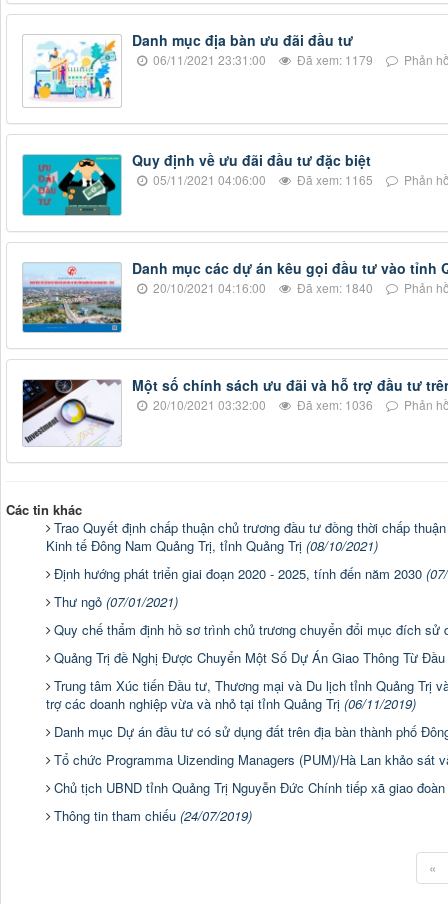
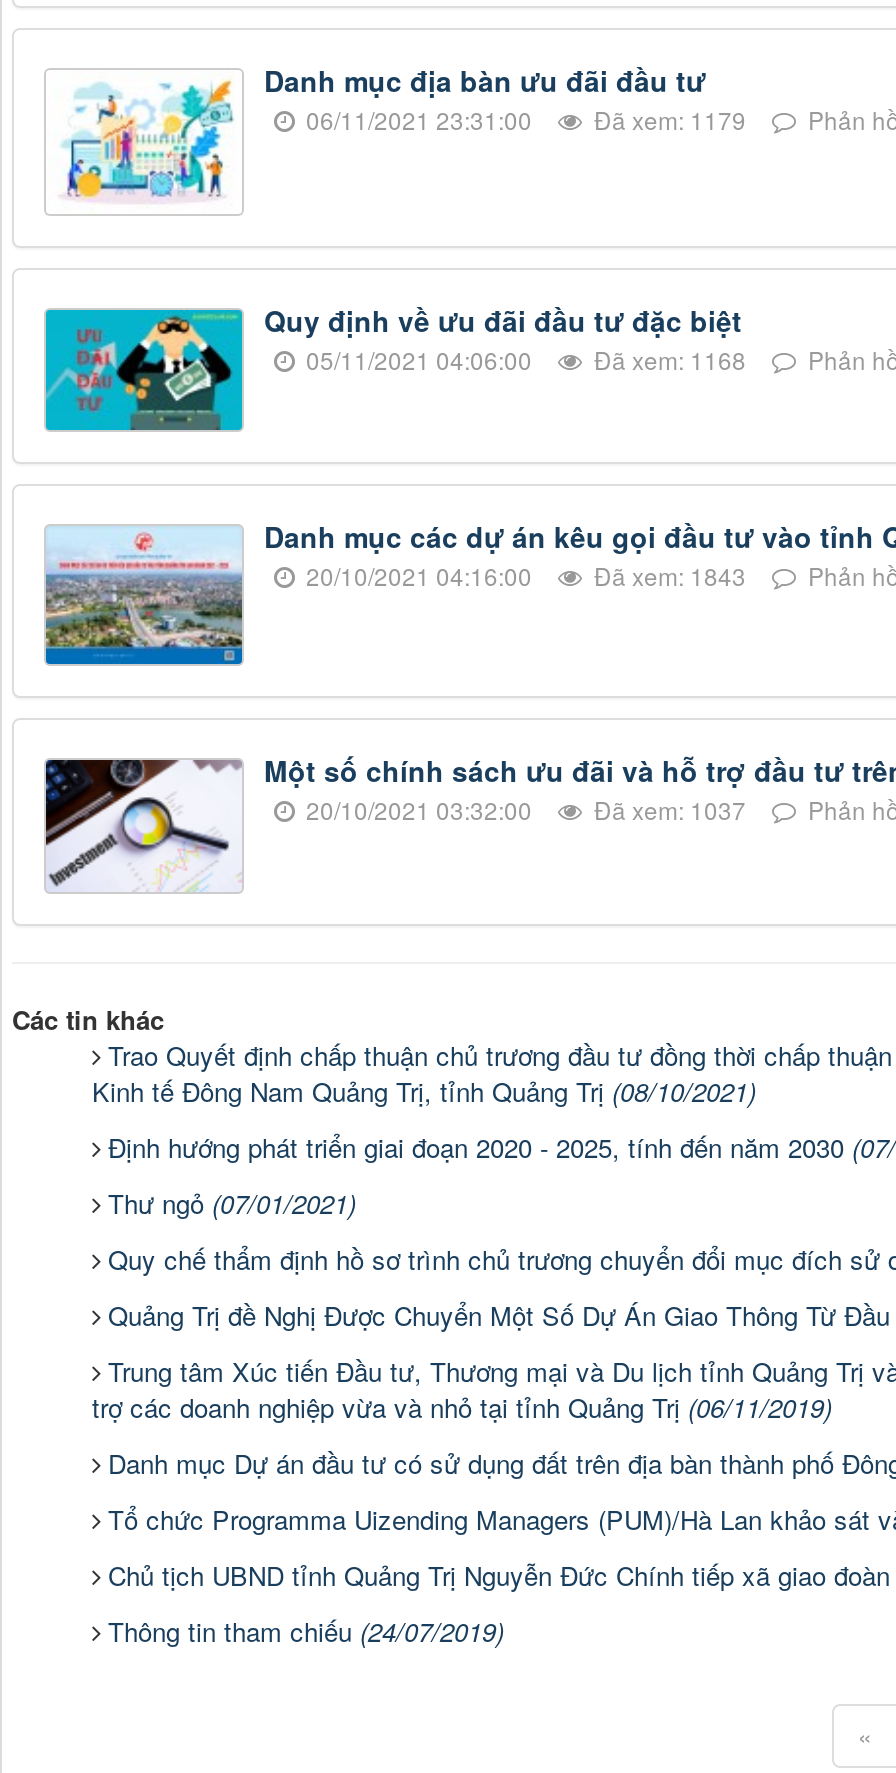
[294,171,373,188] Đã xem: 1165 -> [588,342,746,376] Đã xem: 1168
[294,279,373,296] Đã xem: 1840 -> [588,558,746,592] Đã xem: 1843
[294,396,373,413] Đã xem: 1036 -> [588,793,746,827] Đã xem: 1037

